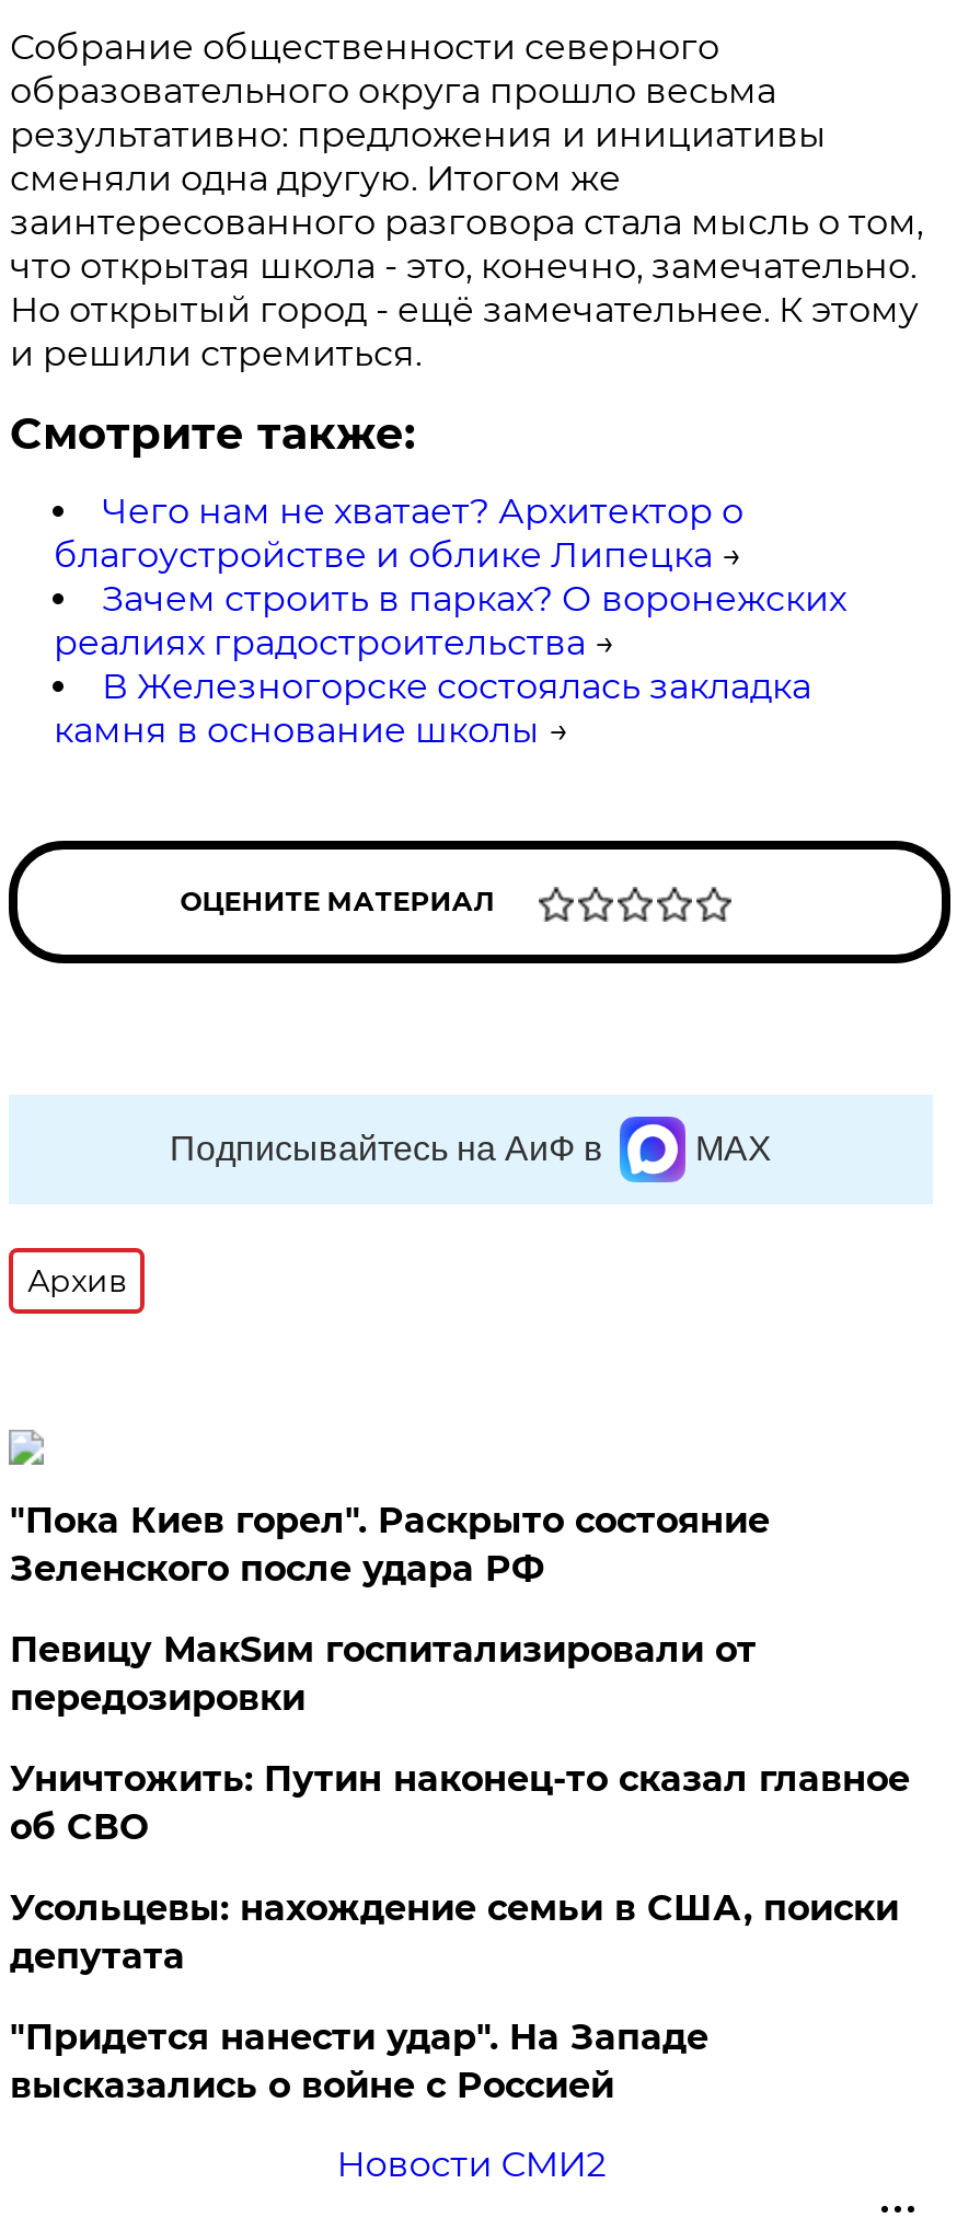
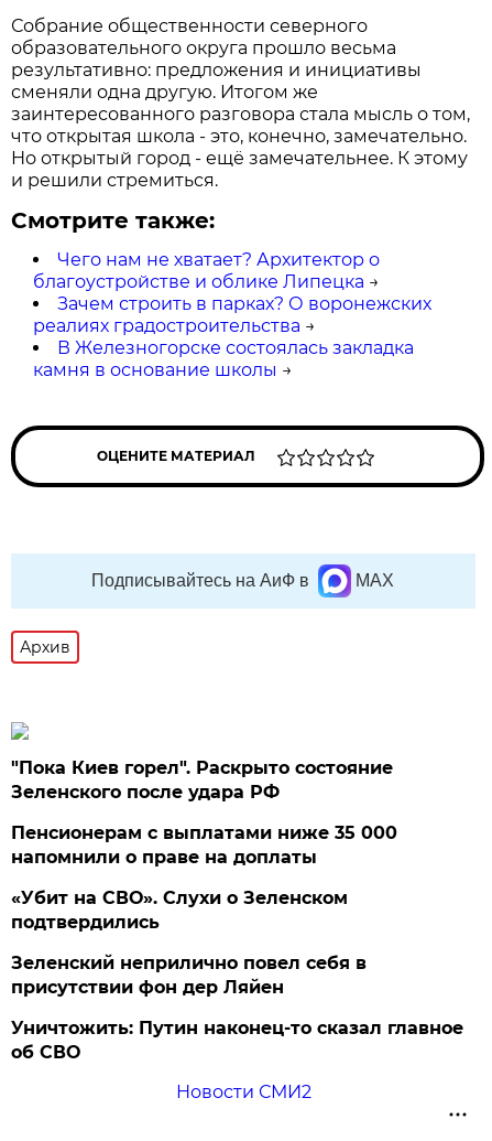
[10,1629,756,1719] Певицу МакSим госпитализировали от | передозировки -> [11,822,398,998] Пенсионерам с выплатами ниже 35 000 | напомнили о праве на доплаты | «Убит на СВО». Слухи о Зеленском | подтвердились | Зеленский неприлично повел cебя в | присутствии фон дер Ляйен
moved [10,1758,910,1848] -> [11,1018,464,1063]: Уничтожить: Путин наконец-то сказал главное | об СВО
[10,1887,899,2106] Усольцевы: нахождение семьи в США, поиски | депутата | "Придется нанести удар". На Западе | высказались о войне с Россией -> none

